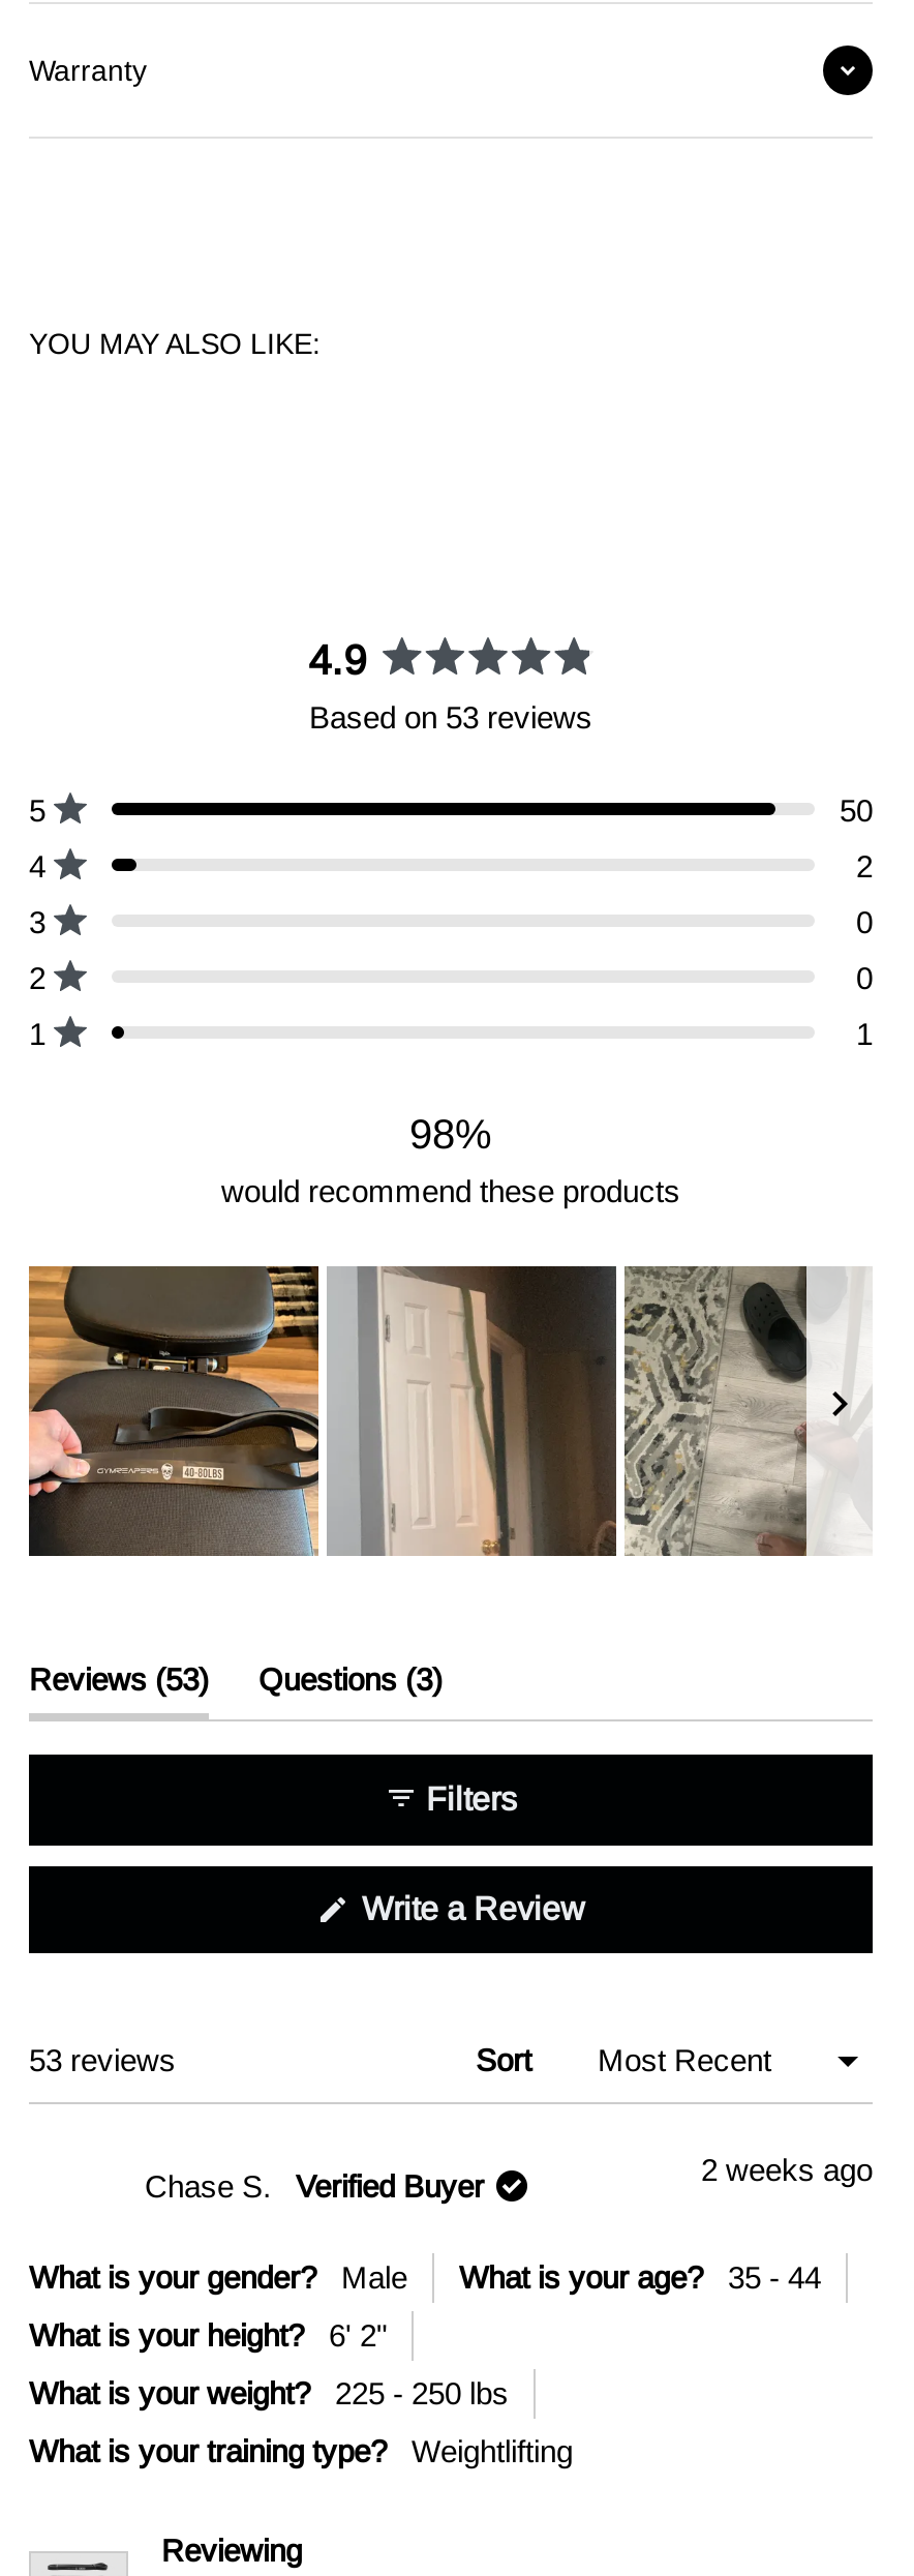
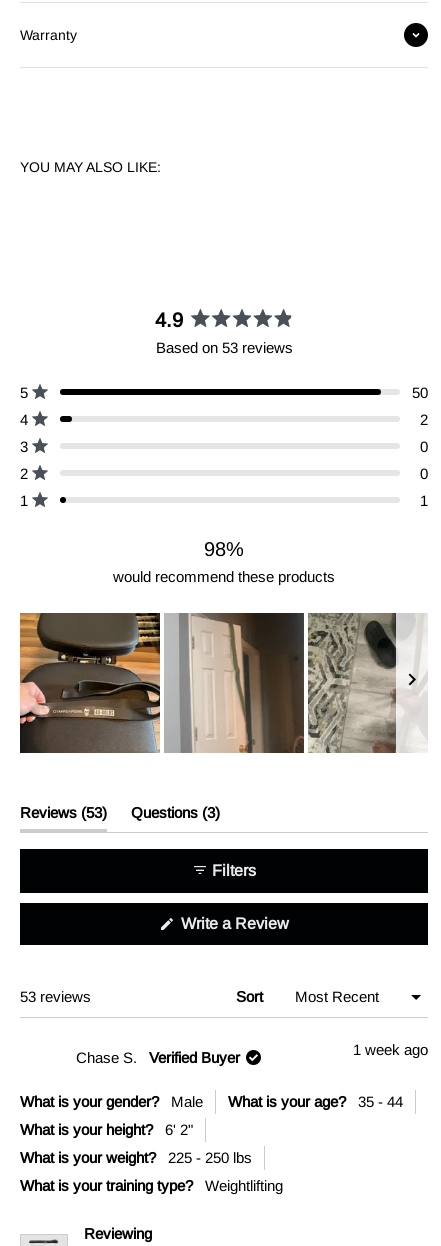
[701,2152,873,2187] 2 weeks ago -> [353,1041,428,1058] 1 week ago

